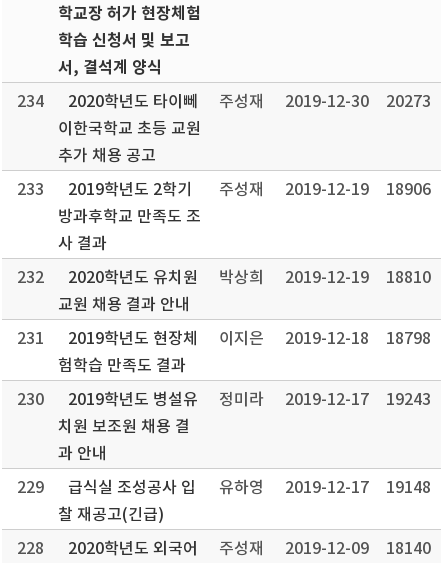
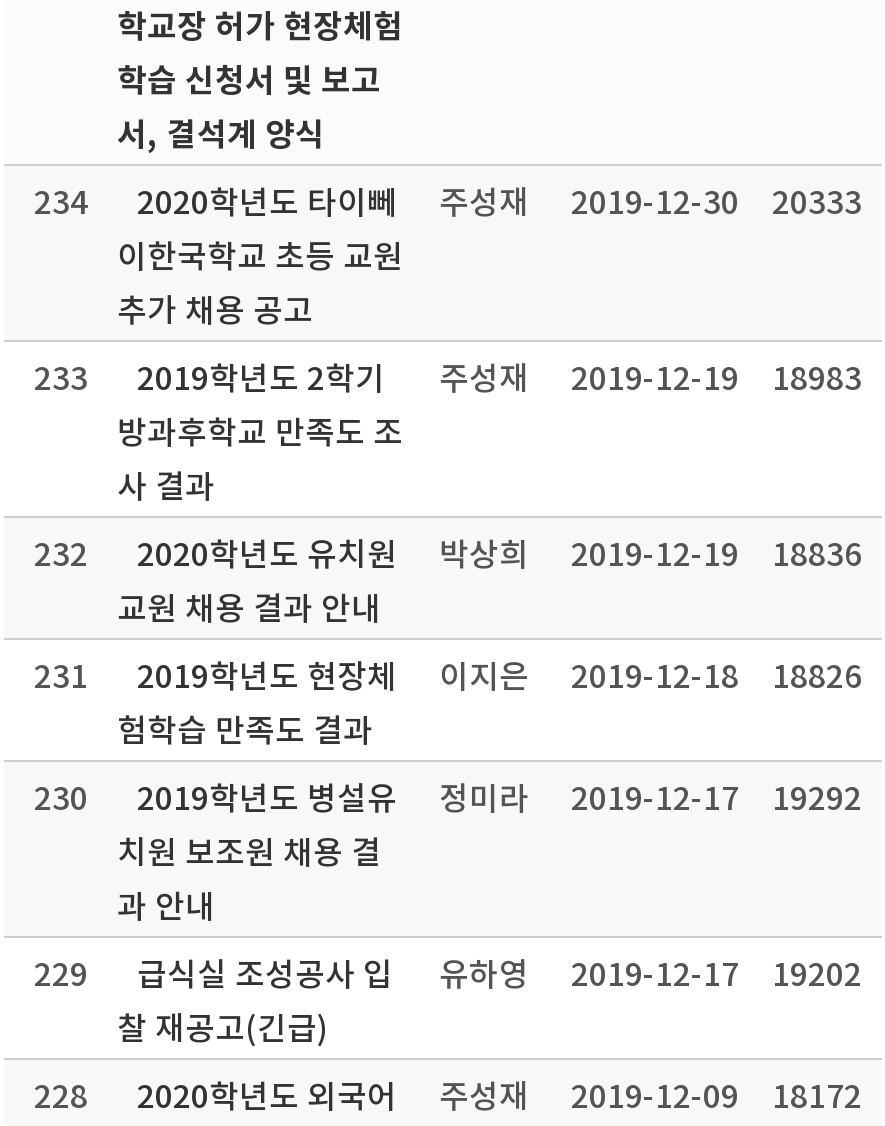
[17,93,431,111] 234 2020학년도 타이뻬 주성재 2019-12-30 20273 -> [34,186,862,222] 234 2020학년도 타이뻬 주성재 2019-12-30 20333
[17,181,431,199] 233 2019학년도 2학기 주성재 2019-12-19 18906 -> [34,362,862,398] 233 2019학년도 2학기 주성재 2019-12-19 18983
[17,269,431,287] 232 2020학년도 유치원 박상희 2019-12-19 18810 -> [34,538,862,574] 232 2020학년도 유치원 박상희 2019-12-19 18836
[17,330,431,348] 231 2019학년도 현장체 이지은 2019-12-18 18798 -> [34,660,862,696] 231 2019학년도 현장체 이지은 2019-12-18 18826
[17,391,431,409] 230 2019학년도 병설유 정미라 2019-12-17 19243 -> [34,782,862,818] 230 2019학년도 병설유 정미라 2019-12-17 19292
[17,479,431,497] 229 급식실 조성공사 입 유하영 2019-12-17 19148 -> [34,958,862,994] 229 급식실 조성공사 입 유하영 2019-12-17 19202
[17,540,431,558] 228 2020학년도 외국어 주성재 2019-12-09 18140 -> [34,1080,862,1116] 228 2020학년도 외국어 주성재 2019-12-09 18172

